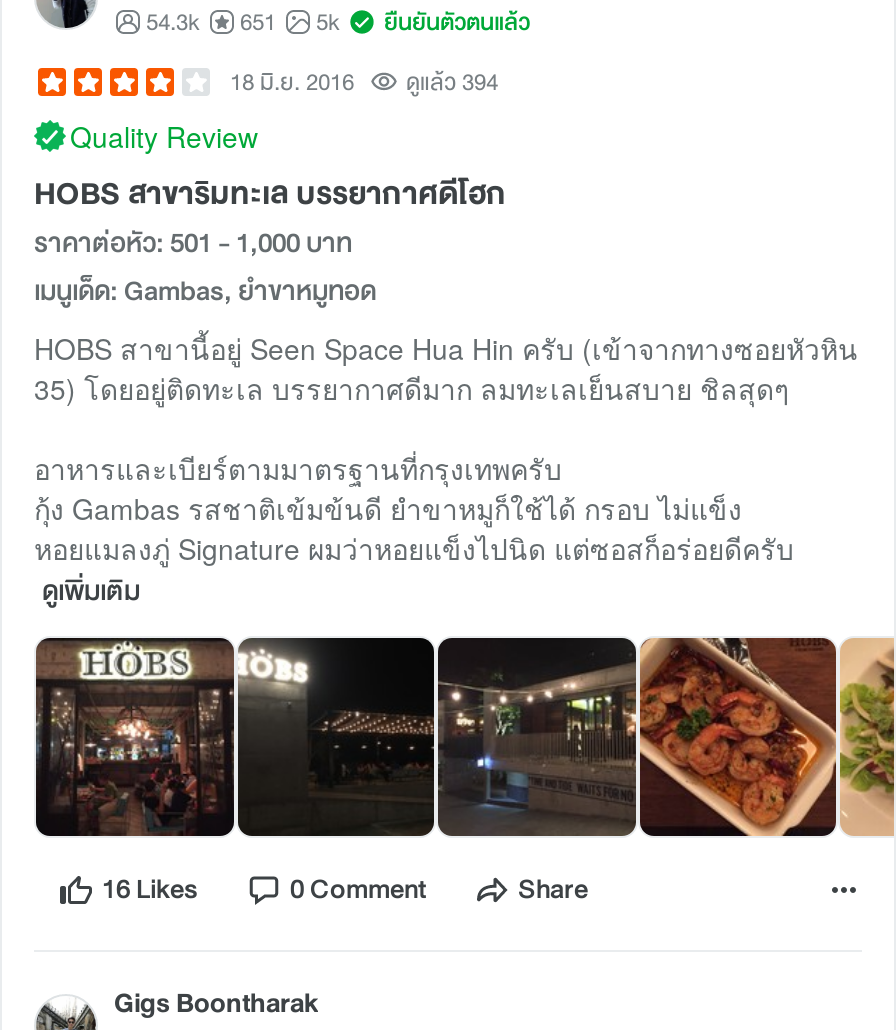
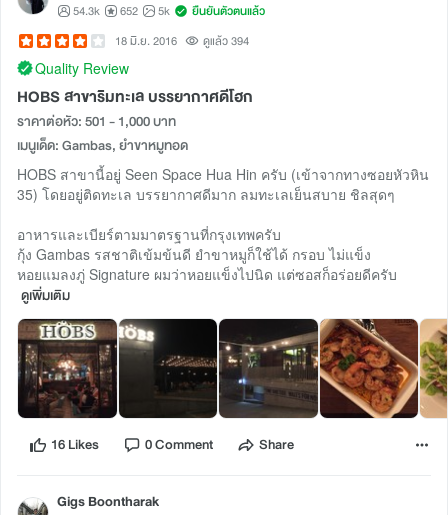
[146,4,530,40] 54.3k 651 5k ยืนยันตัวตนแล้ว -> [73,2,265,20] 54.3k 652 5k ยืนยันตัวตนแล้ว

